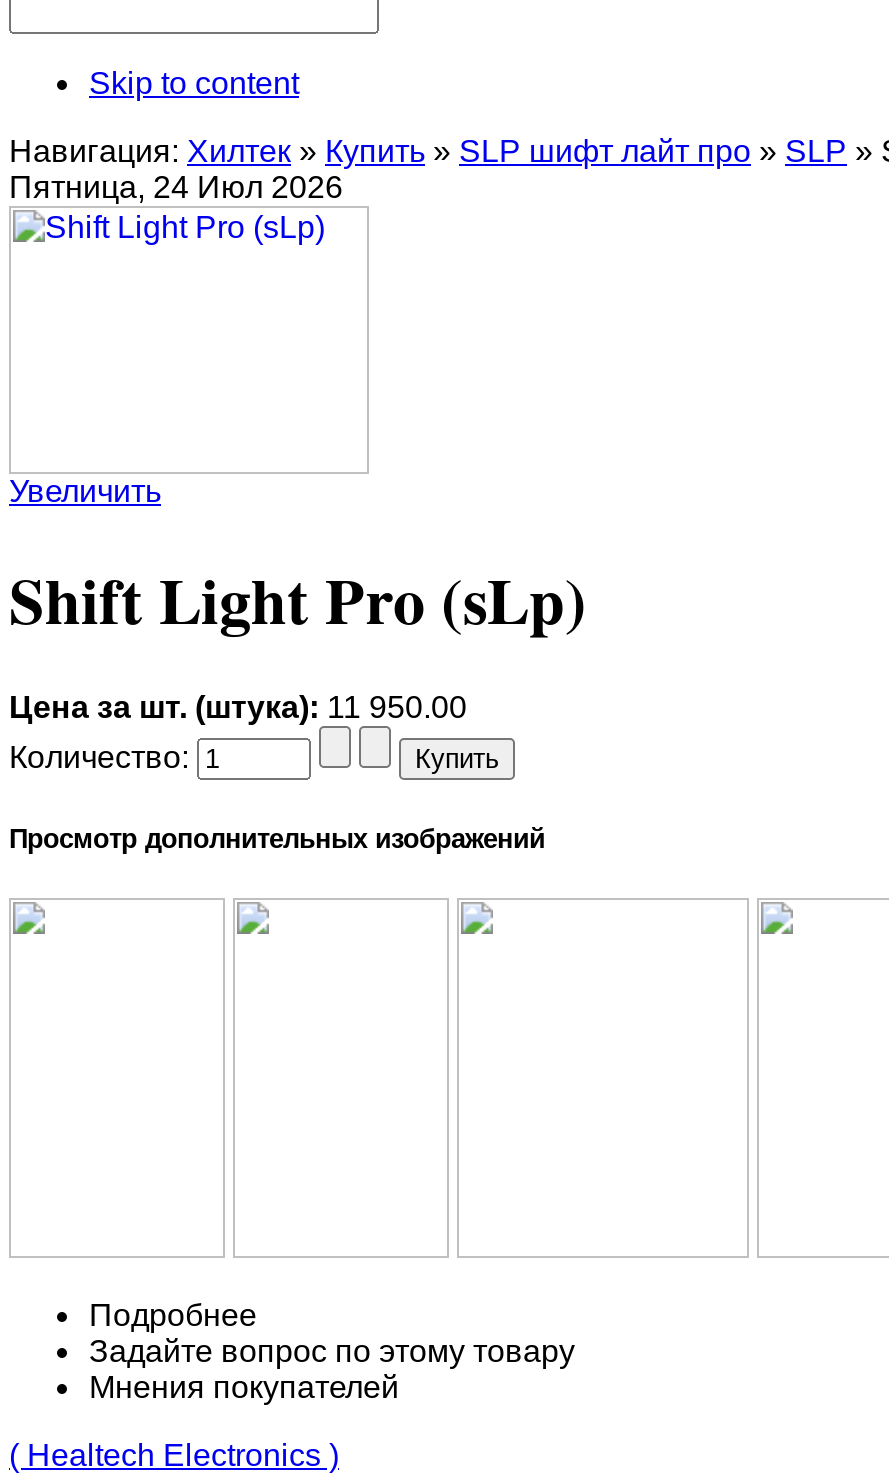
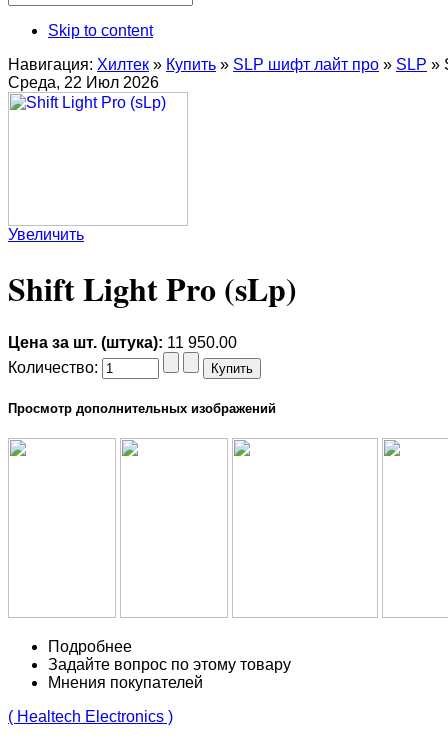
[9,170,343,204] Пятница, 24 Июл 2026 -> [8,74,159,91] Среда, 22 Июл 2026

